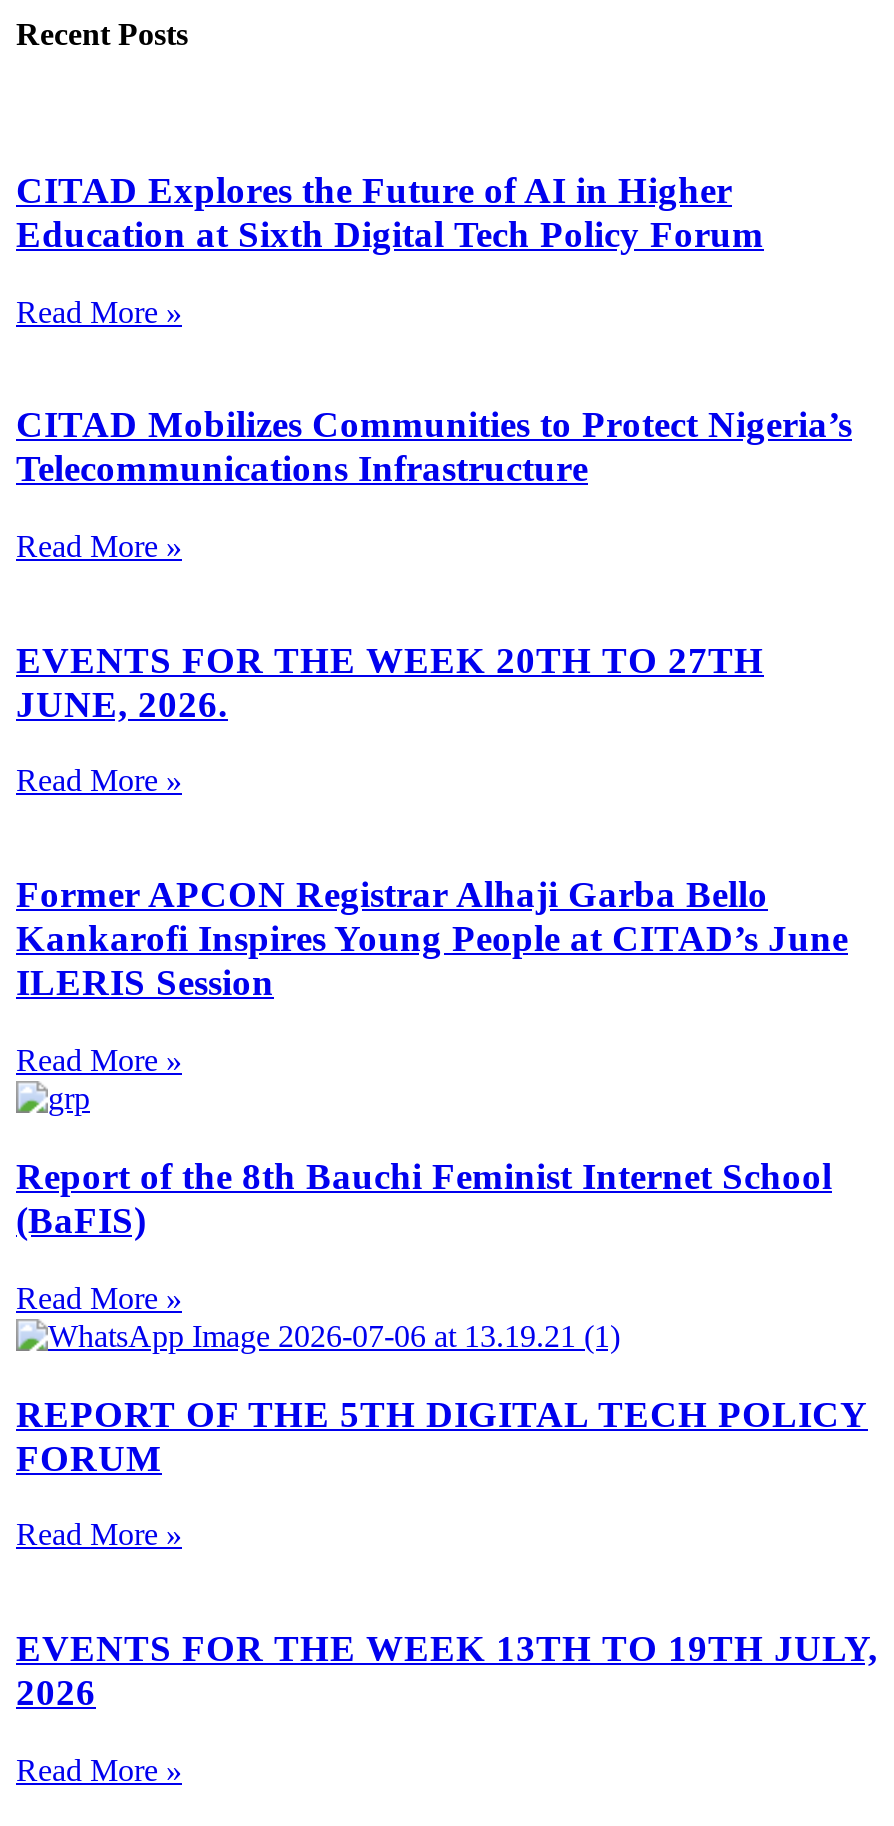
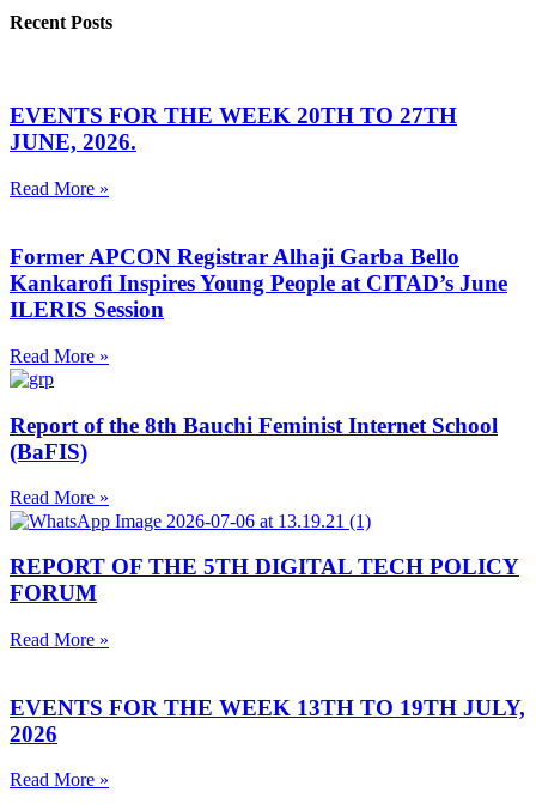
[16,169,852,563] CITAD Explores the Future of AI in Higher | Education at Sixth Digital Tech Policy Forum | Read More » | CITAD Mobilizes Communities to Protect Nigeria’s | Telecommunications Infrastructure | Read More » -> none

